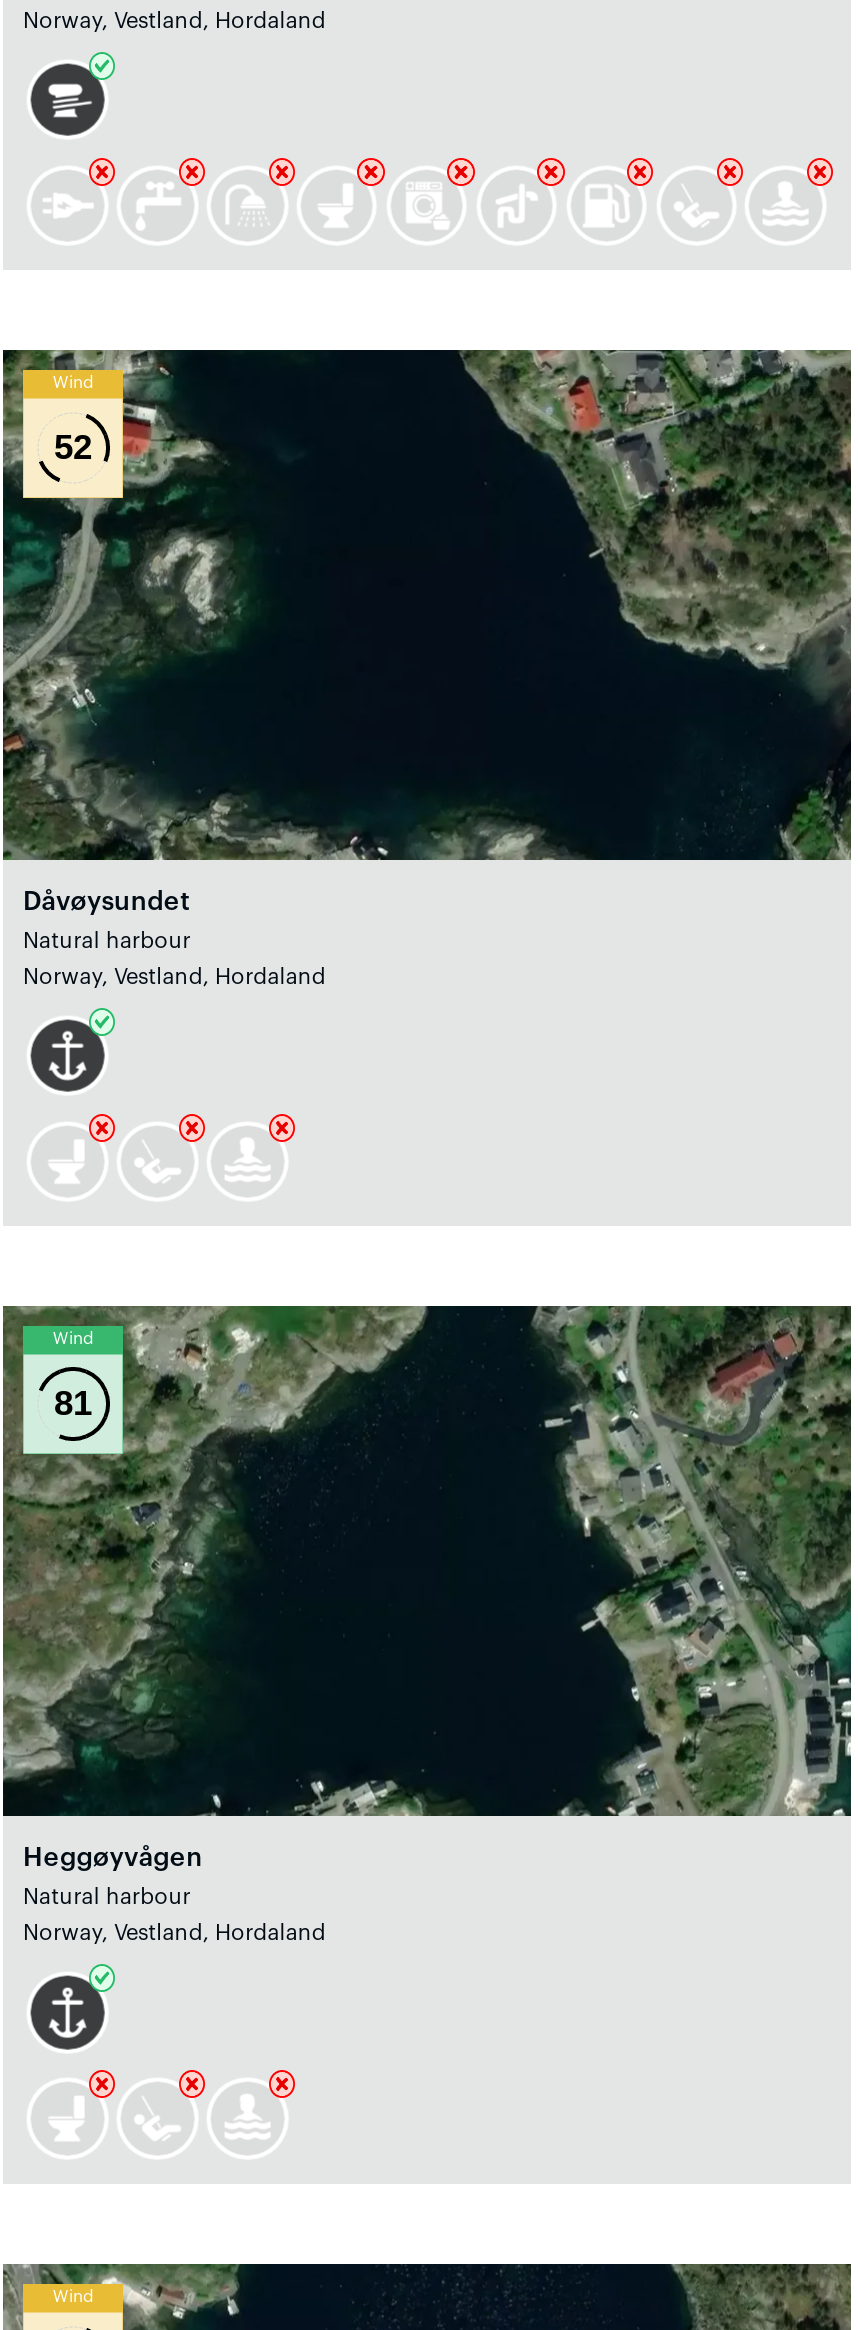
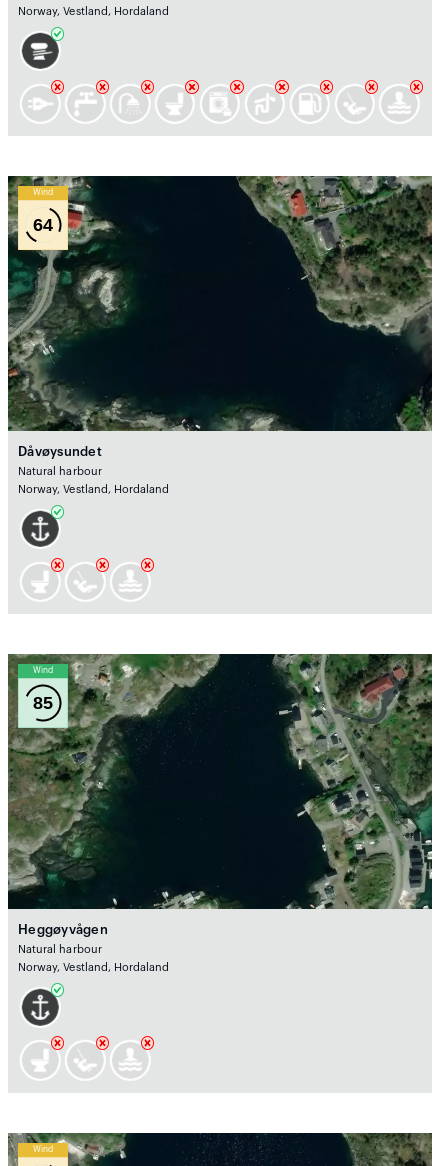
[54,428,92,467] 52 -> [33,215,53,235] 64
[54,1384,92,1423] 81 -> [33,693,53,713] 85

